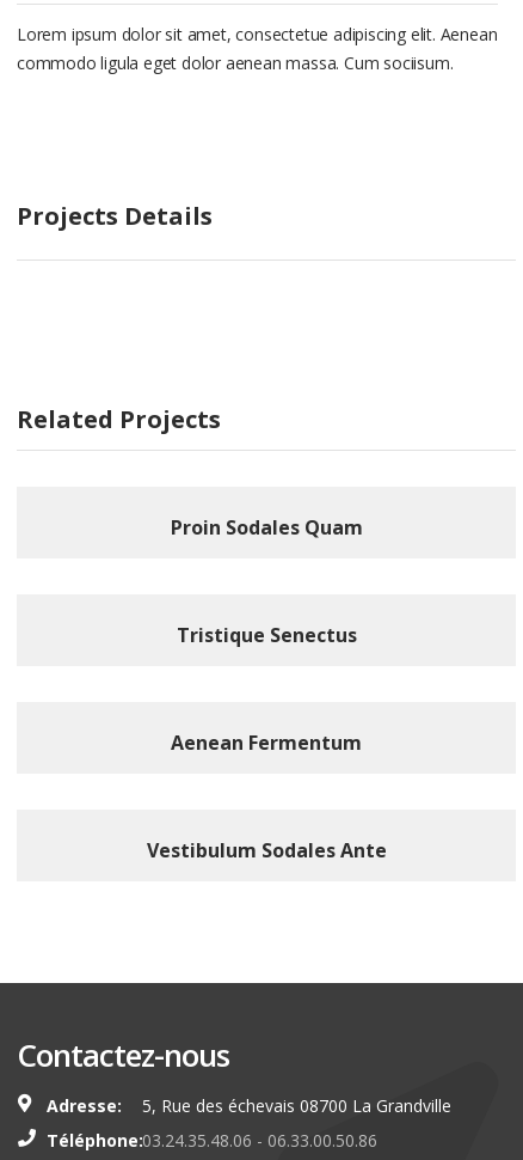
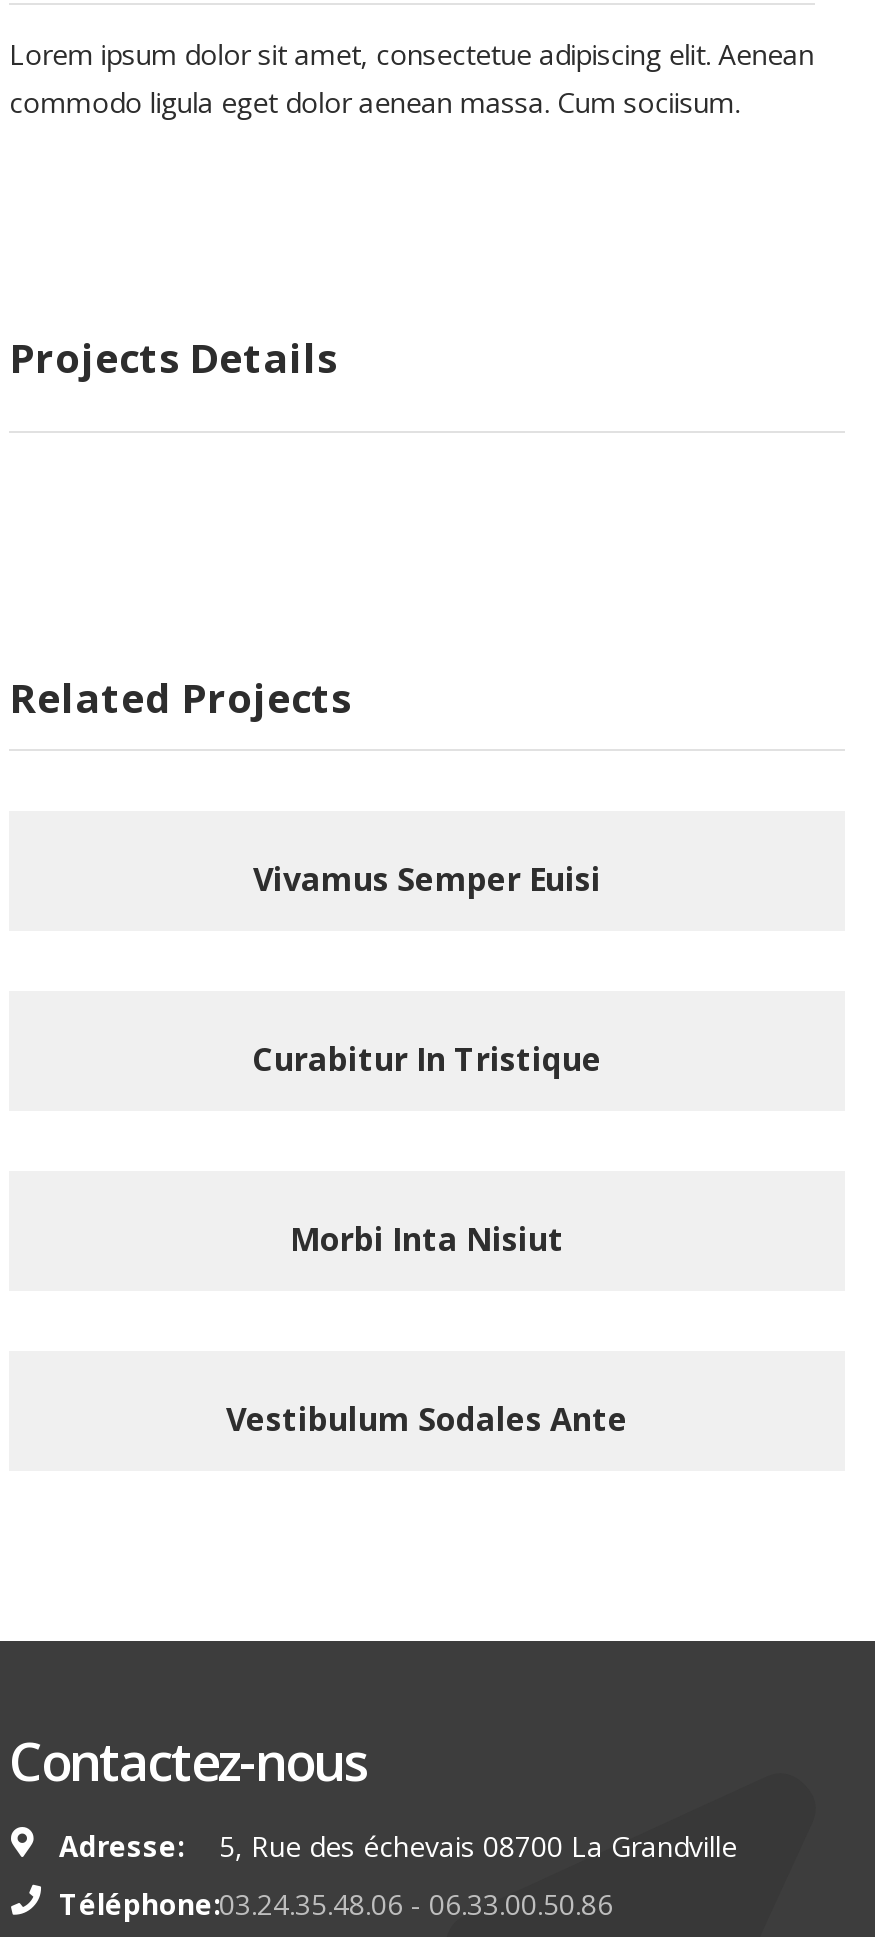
[170,514,362,541] Proin Sodales Quam -> [253,857,601,901] Vivamus Semper Euisi
[176,622,356,648] Tristique Senectus -> [252,1037,602,1081] Curabitur In Tristique
[171,729,362,756] Aenean Fermentum -> [290,1217,564,1261] Morbi Inta Nisiut

